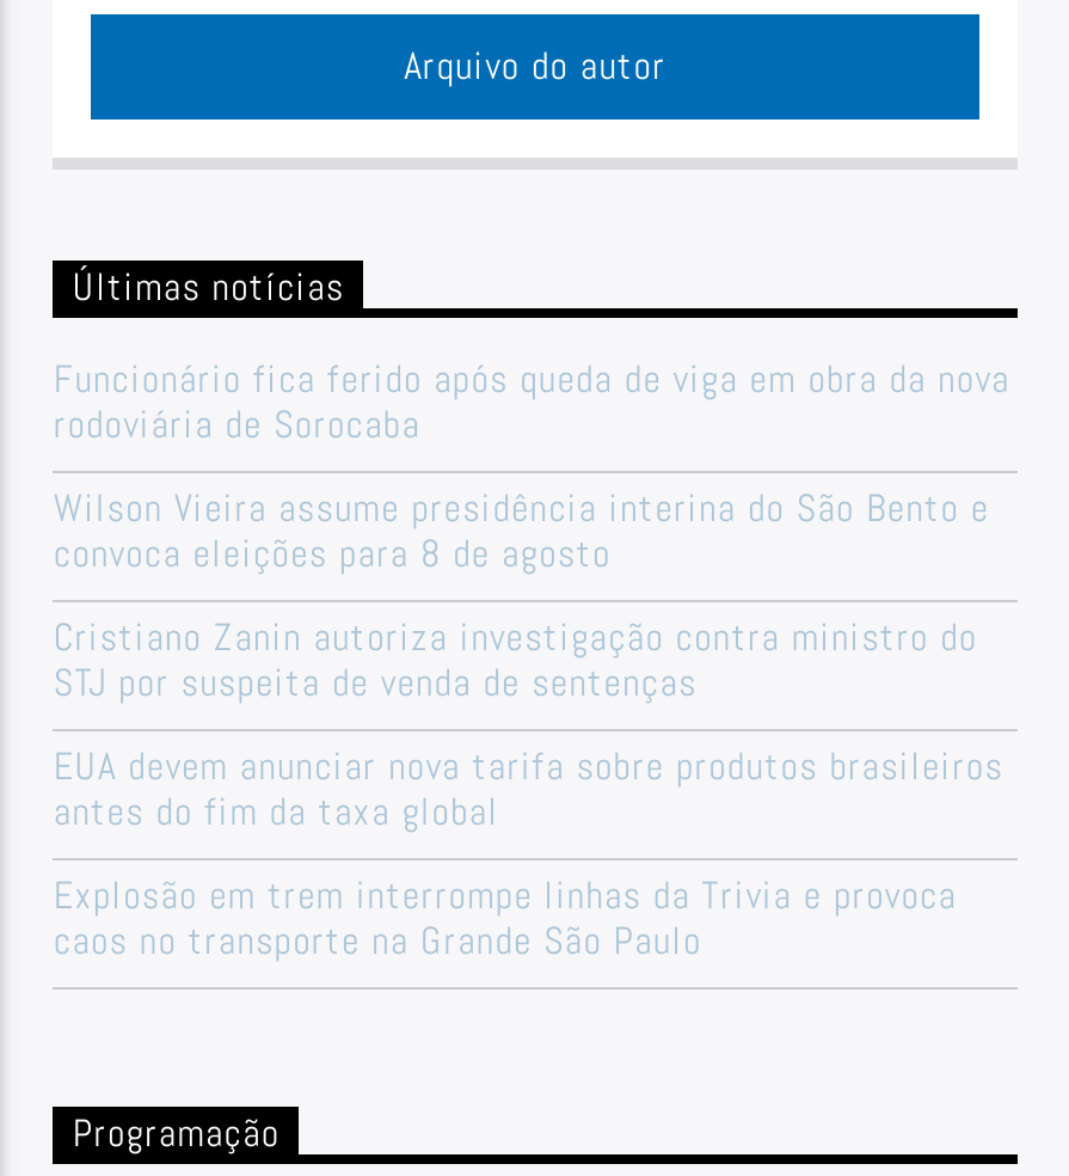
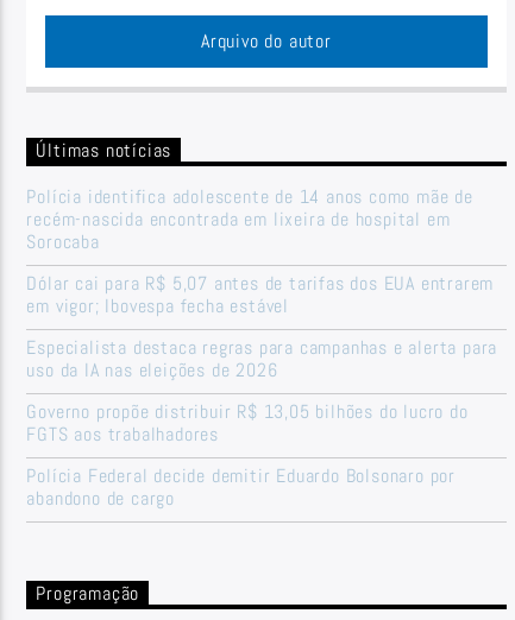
[54,353,1010,449] Funcionário fica ferido após queda de viga em obra da nova | rodoviária de Sorocaba -> [27,184,473,254] Polícia identifica adolescente de 14 anos como mãe de | recém-nascida encontrada em lixeira de hospital em | Sorocaba
[54,482,989,578] Wilson Vieira assume presidência interina do São Bento e | convoca eleições para 8 de agosto -> [27,271,494,318] Dólar cai para R$ 5,07 antes de tarifas dos EUA entrarem | em vigor; Ibovespa fecha estável
[54,611,978,707] Cristiano Zanin autoriza investigação contra ministro do | STJ por suspeita de venda de sentenças -> [27,335,497,382] Especialista destaca regras para campanhas e alerta para | uso da IA nas eleições de 2026
[54,740,1003,836] EUA devem anunciar nova tarifa sobre produtos brasileiros | antes do fim da taxa global -> [27,399,468,446] Governo propõe distribuir R$ 13,05 bilhões do lucro do | FGTS aos trabalhadores
[54,870,957,965] Explosão em trem interrompe linhas da Trivia e provoca | caos no transporte na Grande São Paulo -> [27,463,456,510] Polícia Federal decide demitir Eduardo Bolsonaro por | abandono de cargo

